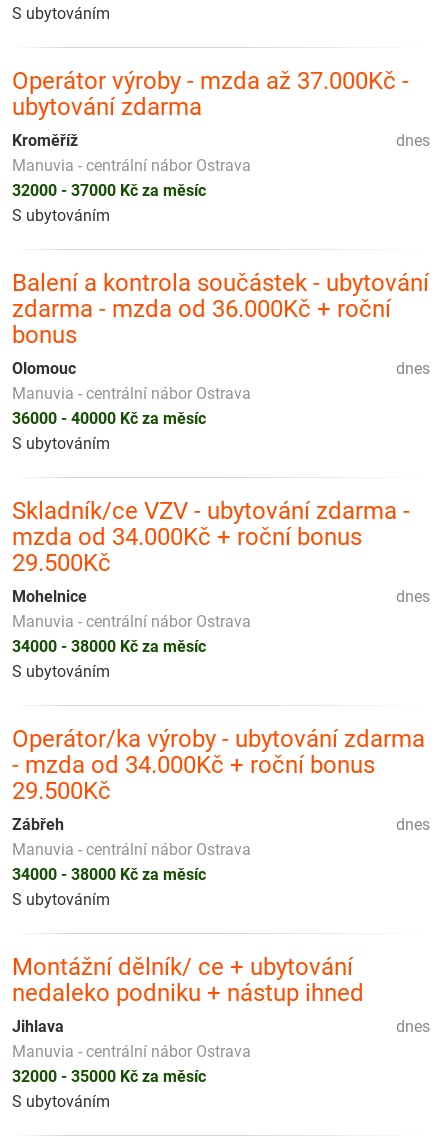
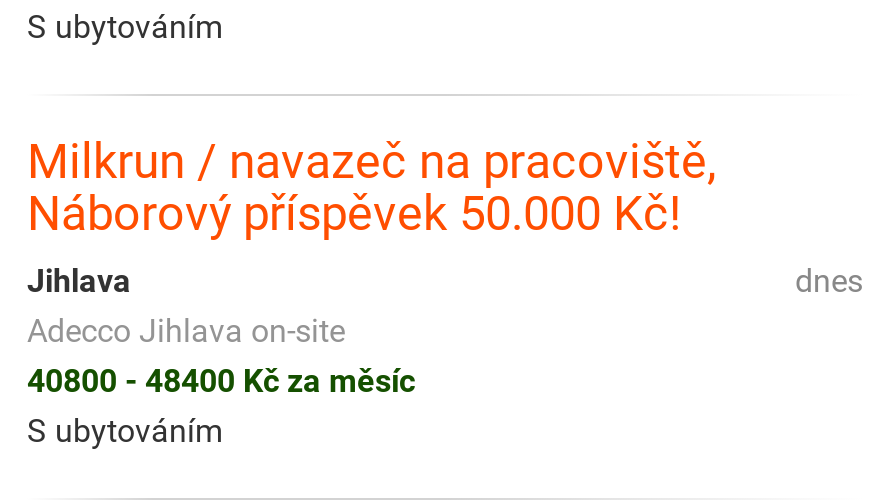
[12,67,430,1007] Operátor výroby - mzda až 37.000Kč - | ubytování zdarma | dnes | Kroměříž | Manuvia - centrální nábor Ostrava | 32000 - 37000 Kč za měsíc | S ubytováním | Balení a kontrola součástek - ubytování | zdarma - mzda od 36.000Kč + roční | bonus | dnes | Olomouc | Manuvia - centrální nábor Ostrava | 36000 - 40000 Kč za měsíc | S ubytováním | Skladník/ce VZV - ubytování zdarma - | mzda od 34.000Kč + roční bonus | 29.500Kč | dnes | Mohelnice | Manuvia - centrální nábor Ostrava | 34000 - 38000 Kč za měsíc | S ubytováním | Operátor/ka výroby - ubytování zdarma | - mzda od 34.000Kč + roční bonus | 29.500Kč | dnes | Zábřeh | Manuvia - centrální nábor Ostrava | 34000 - 38000 Kč za měsíc | S ubytováním | Montážní dělník/ ce + ubytování | nedaleko podniku + nástup ihned -> [27,135,717,243] Milkrun / navazeč na pracoviště, | Náborový příspěvek 50.000 Kč!
[12,1042,251,1086] Manuvia - centrální nábor Ostrava | 32000 - 35000 Kč za měsíc -> [27,313,415,401] Adecco Jihlava on-site | 40800 - 48400 Kč za měsíc

